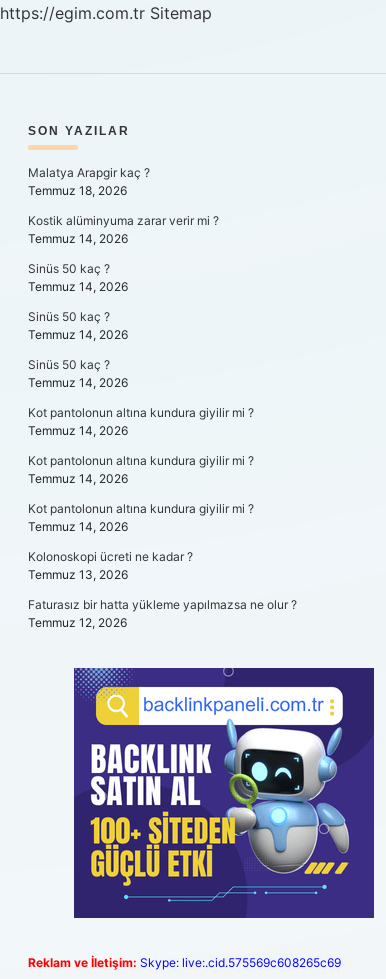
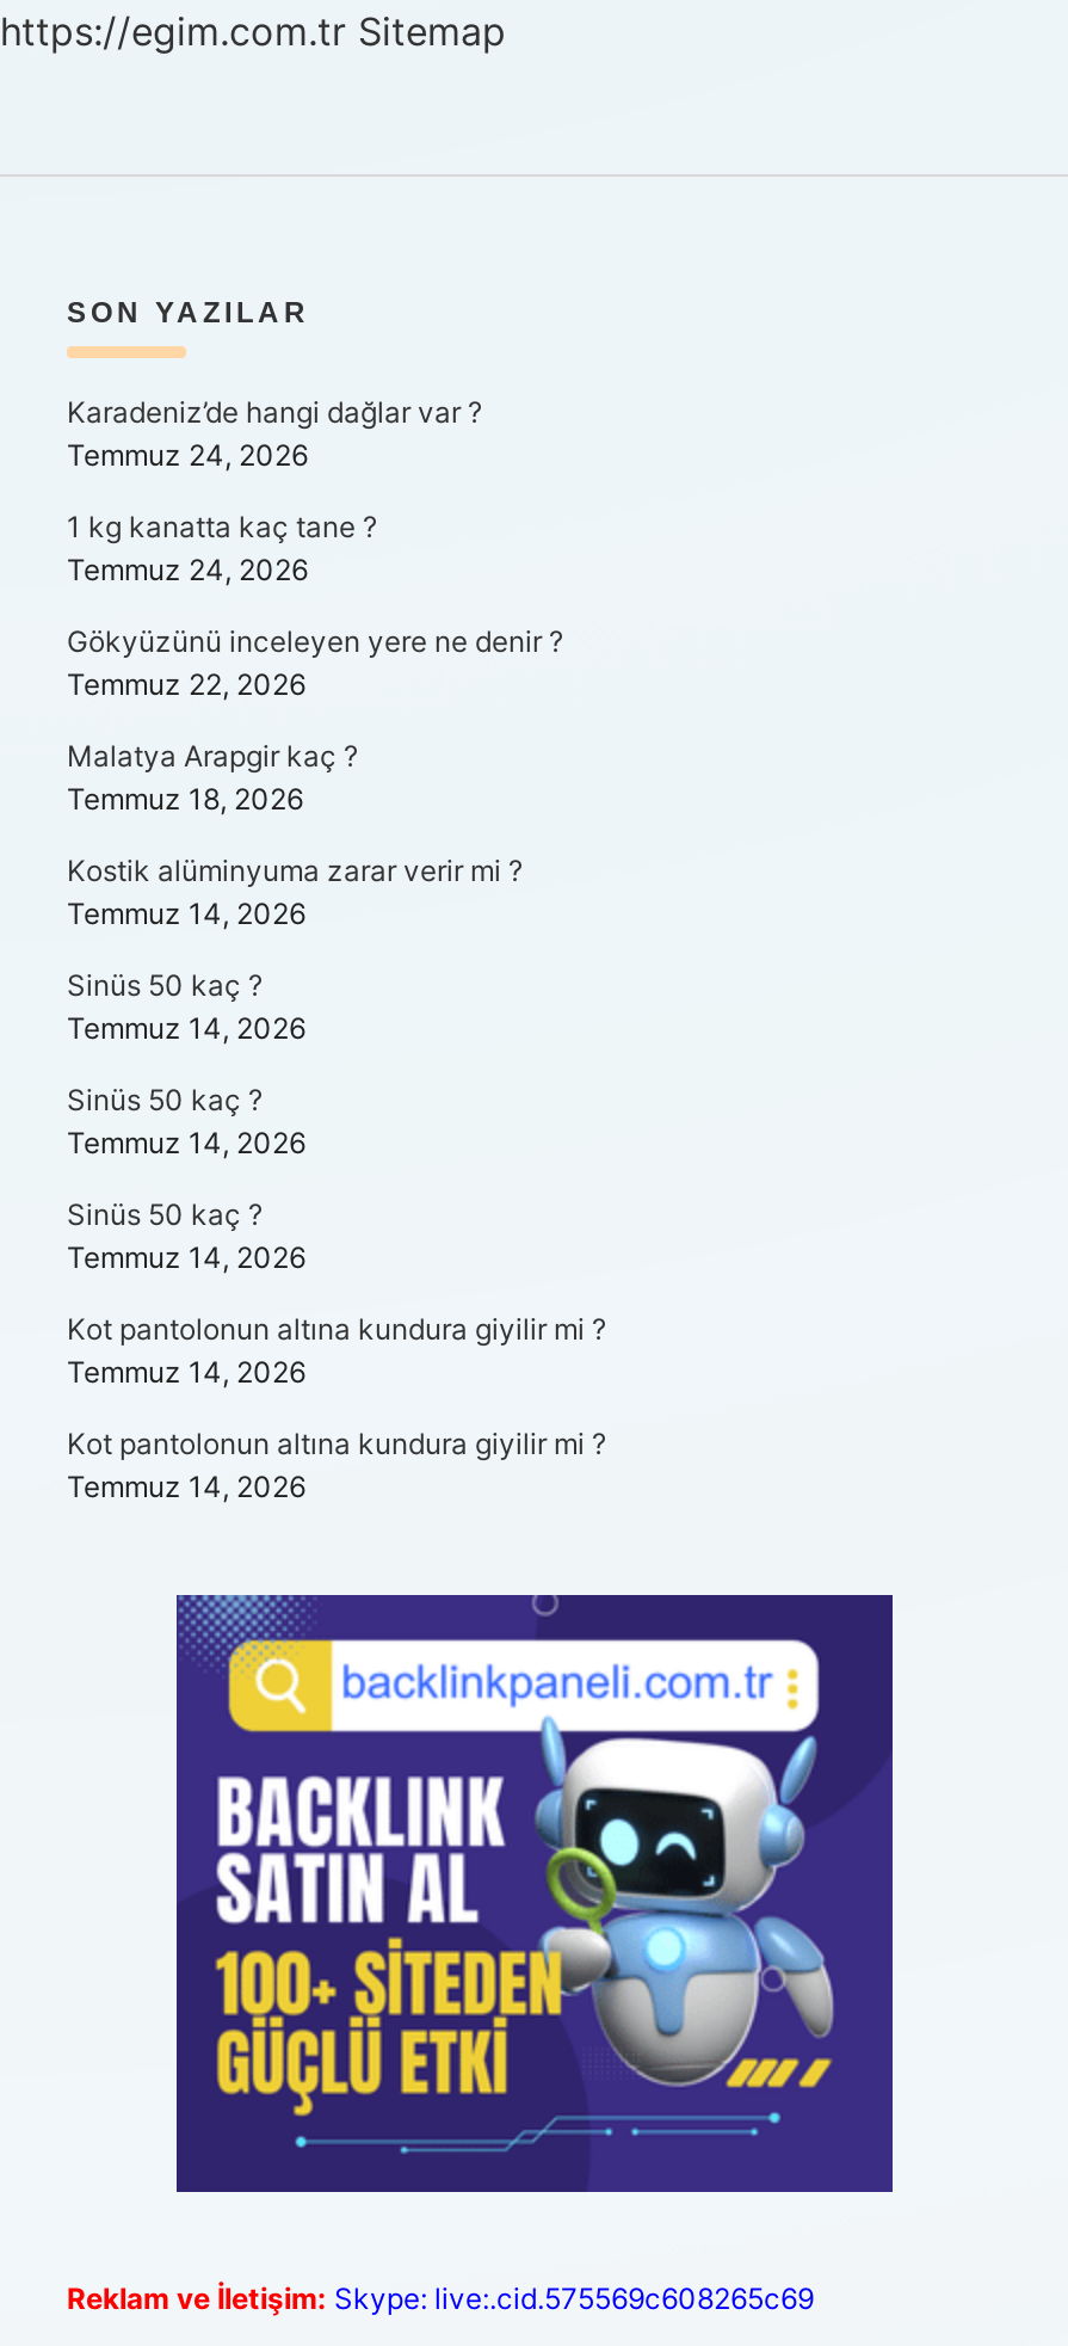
none -> [67,394,563,702] Karadeniz’de hangi dağlar var ? | Temmuz 24, 2026 | 1 kg kanatta kaç tane ? | Temmuz 24, 2026 | Gökyüzünü inceleyen yere ne denir ? | Temmuz 22, 2026
moved [28,165,254,486] -> [67,738,606,1504]: Malatya Arapgir kaç ? | Temmuz 18, 2026 | Kostik alüminyuma zarar verir mi ? | ... | Kot pantolonun altına kundura giyilir mi ? | Temmuz 14, 2026
[28,501,297,630] Kot pantolonun altına kundura giyilir mi ? | Temmuz 14, 2026 | Kolonoskopi ücreti ne kadar ? | Temmuz 13, 2026 | Faturasız bir hatta yükleme yapılmazsa ne olur ? | Temmuz 12, 2026 -> none

